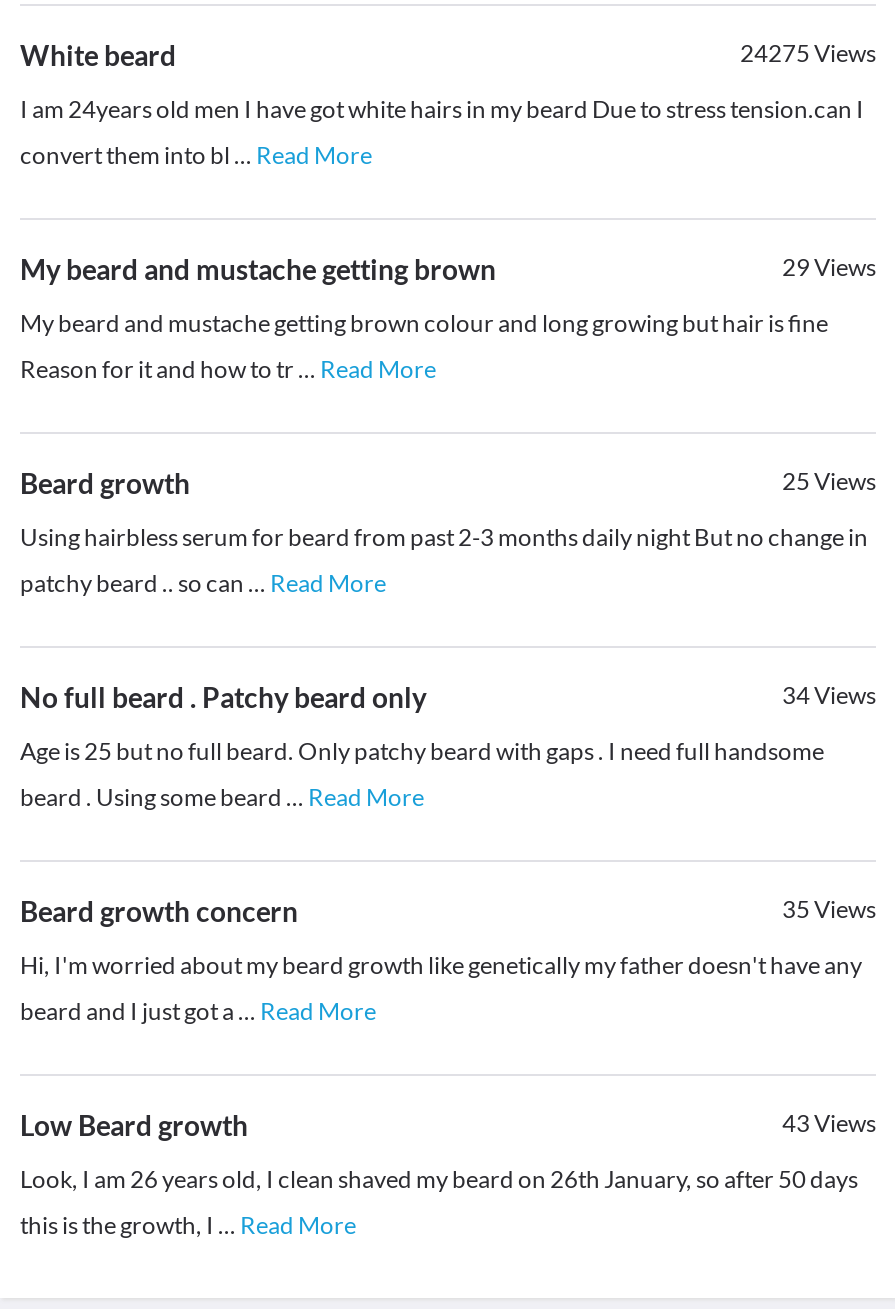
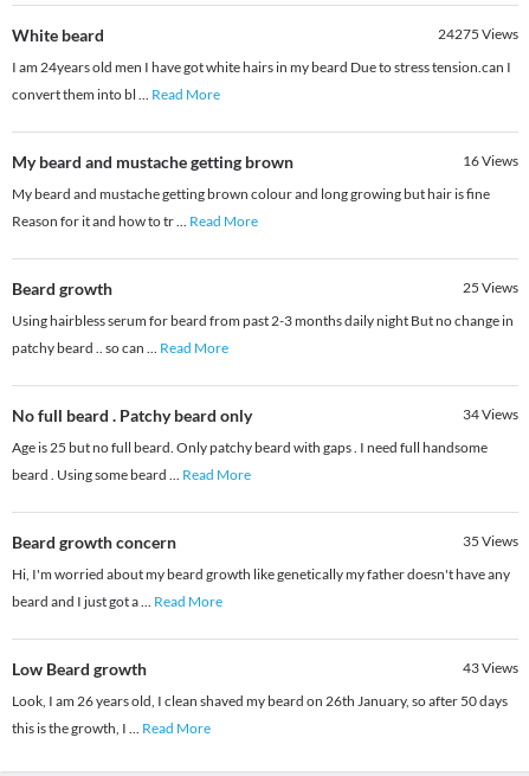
[782,253,876,283] 29Views -> [463,152,518,170] 16Views

